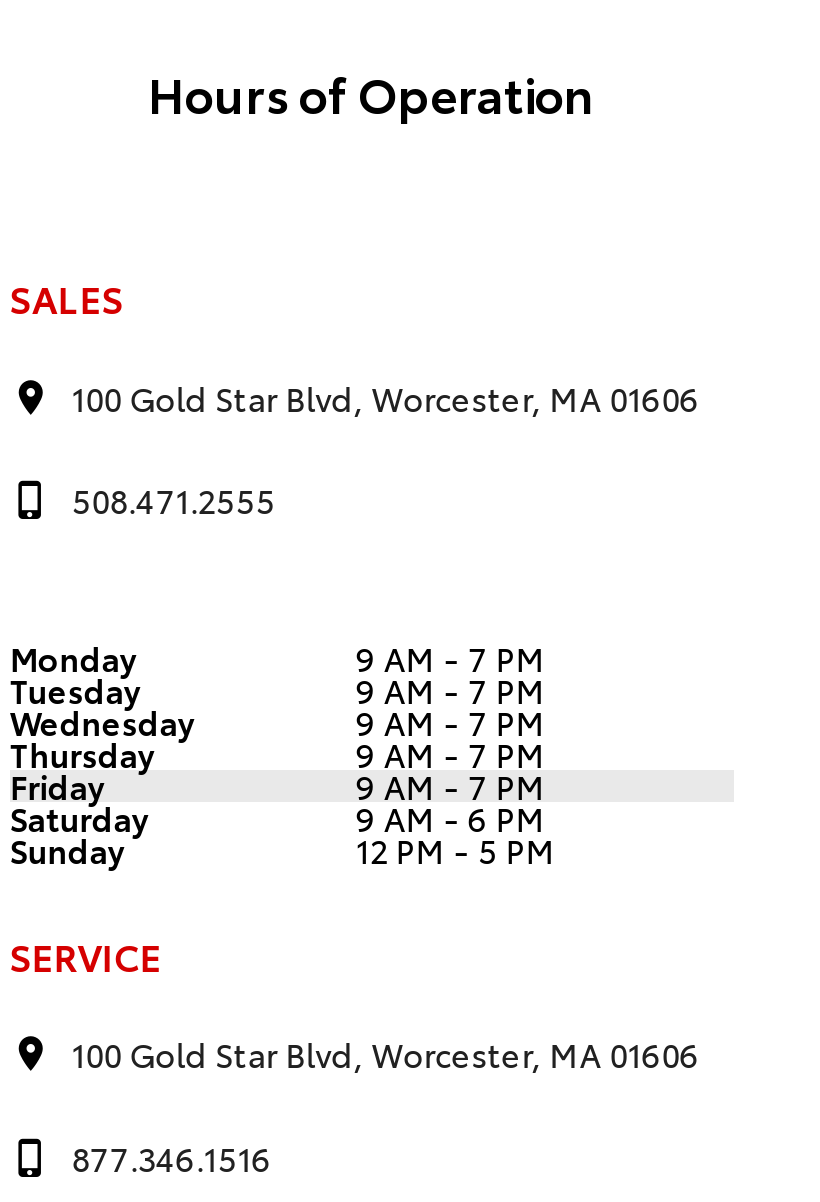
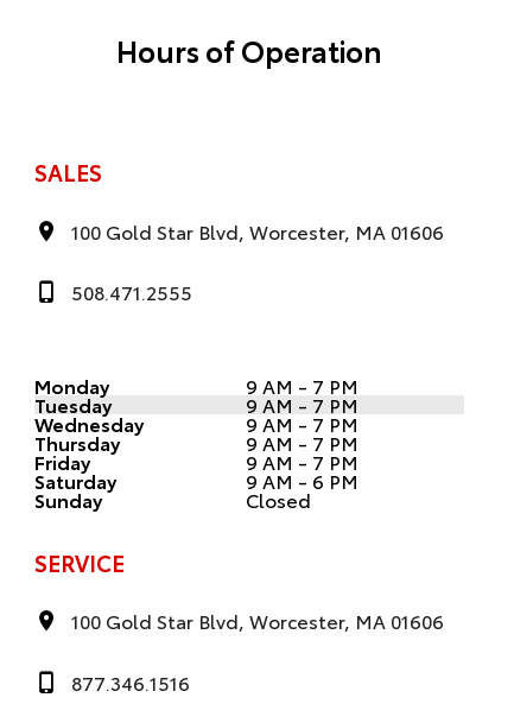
[356,825,556,871] 12 PM - 5 PM -> [246,485,311,513] Closed

